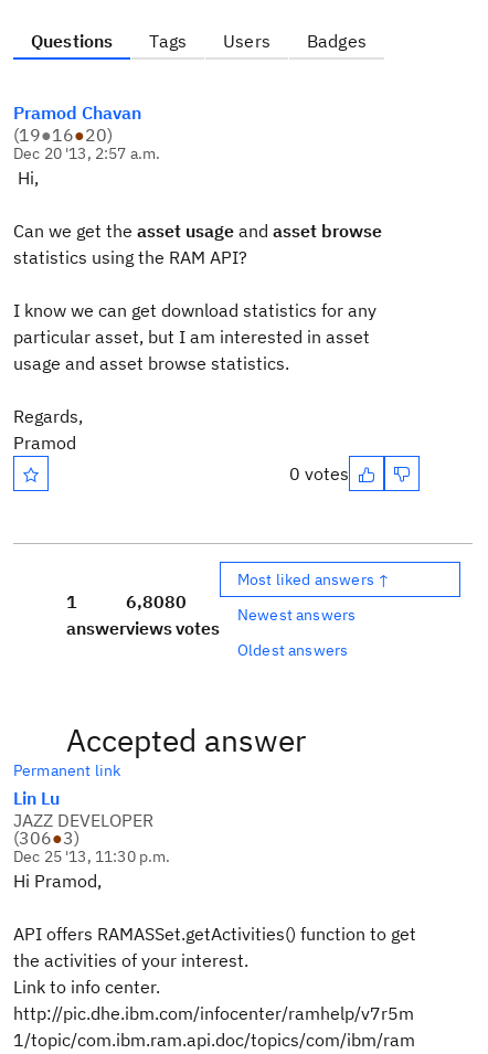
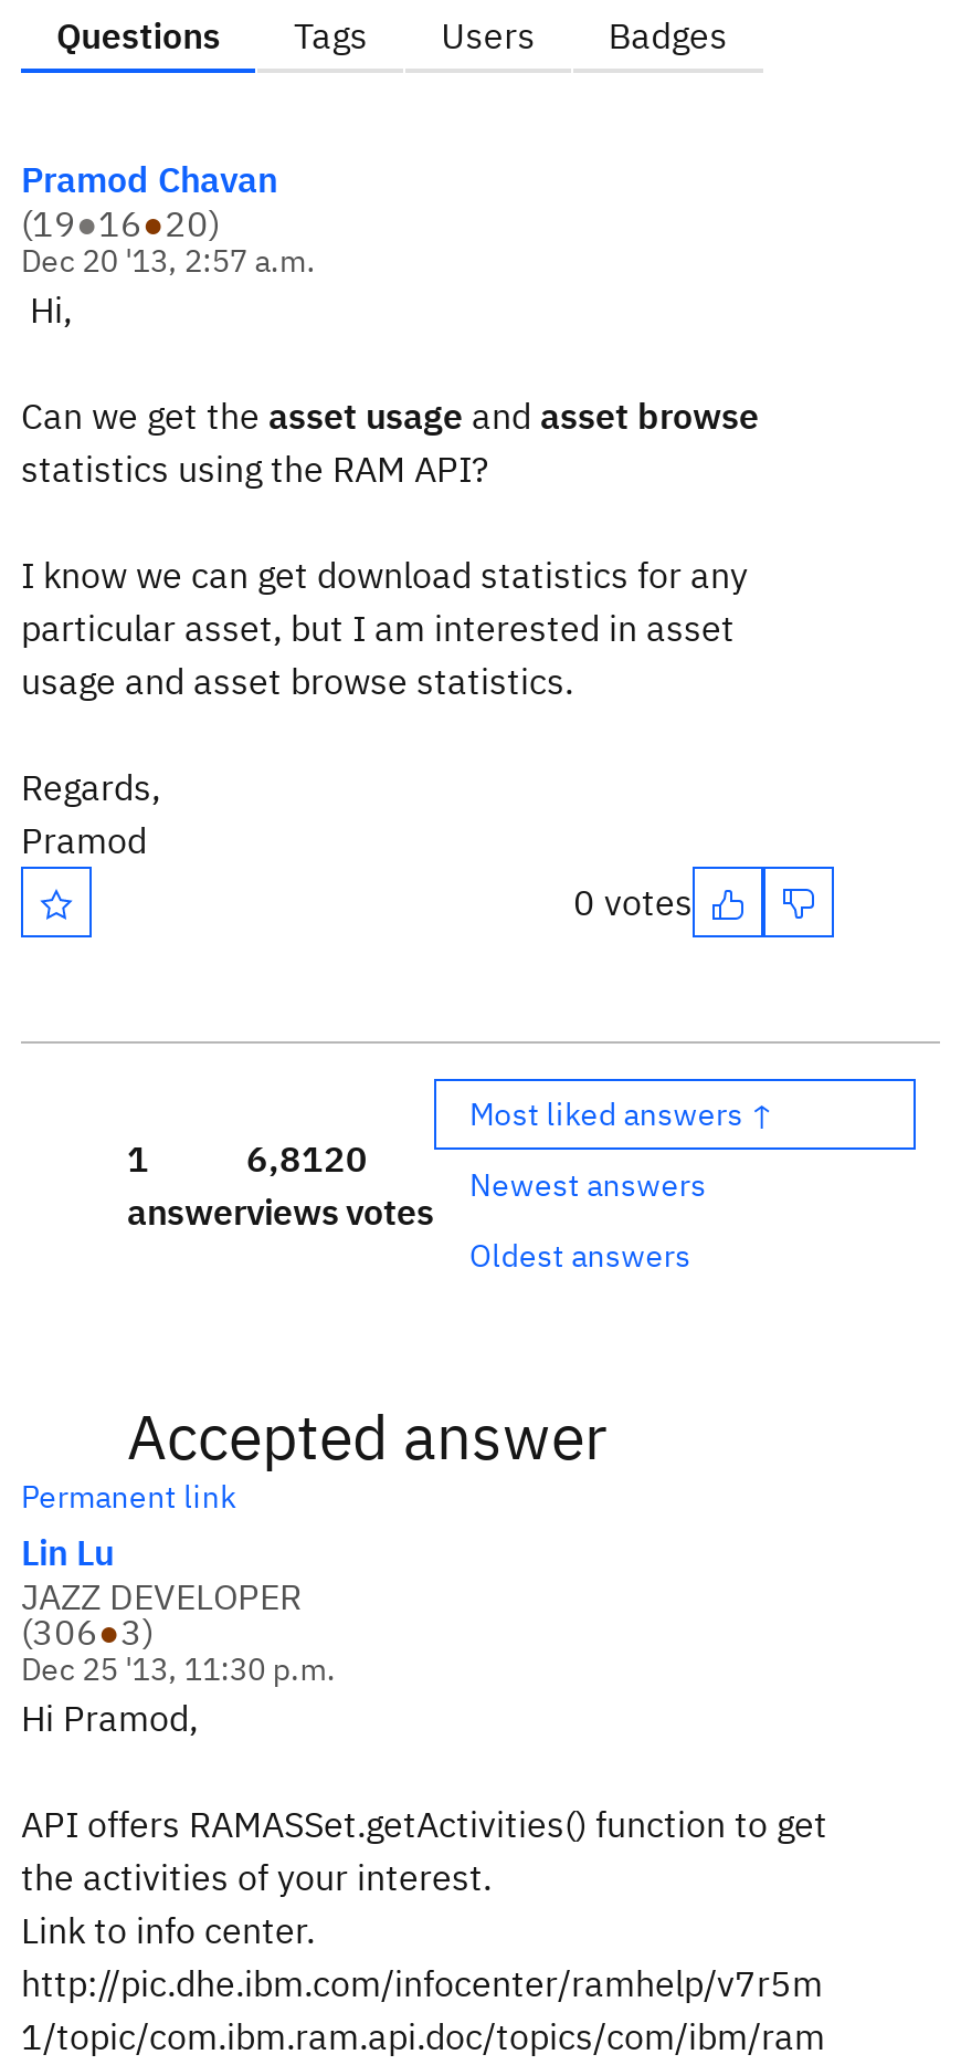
[126,590,187,613] 6,808 0 -> [246,1136,368,1181] 6,812 0

